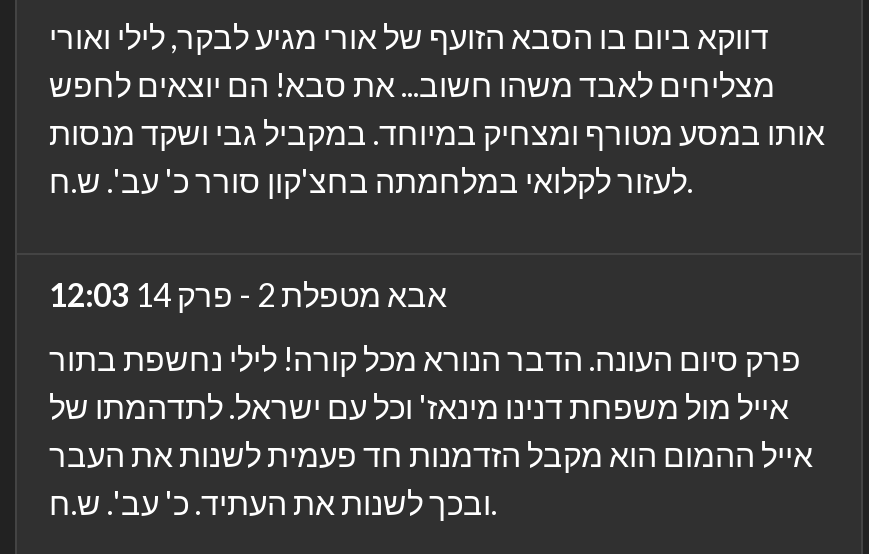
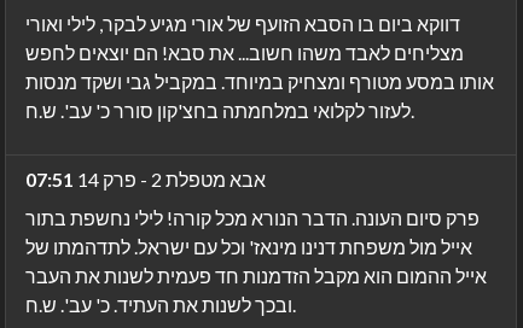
[49,275,129,313] 12:03 -> [25,167,74,190] 07:51

